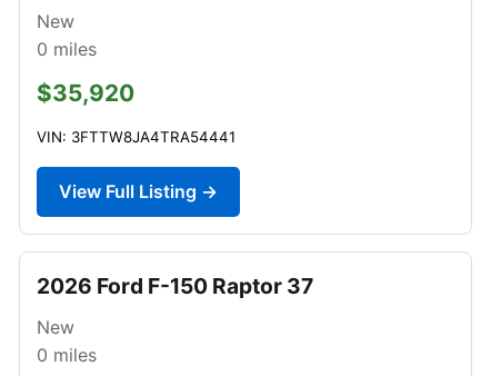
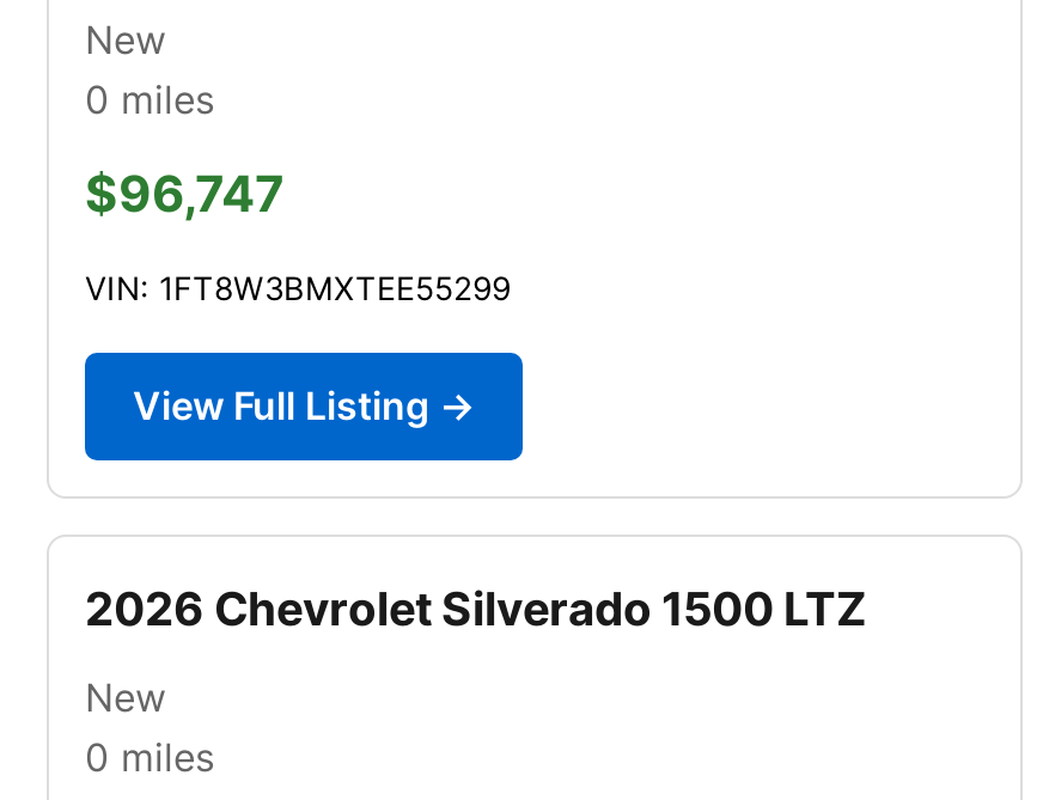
[37,79,134,107] $35,920 -> [85,164,283,223] $96,747
[37,128,236,146] VIN: 3FTTW8JA4TRA54441 -> [85,269,511,307] VIN: 1FT8W3BMXTEE55299
[37,272,313,299] 2026 Ford F-150 Raptor 37 -> [85,580,867,637] 2026 Chevrolet Silverado 1500 LTZ

